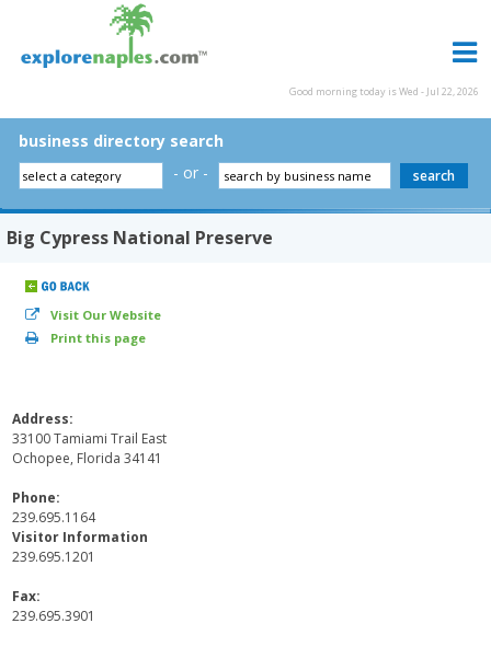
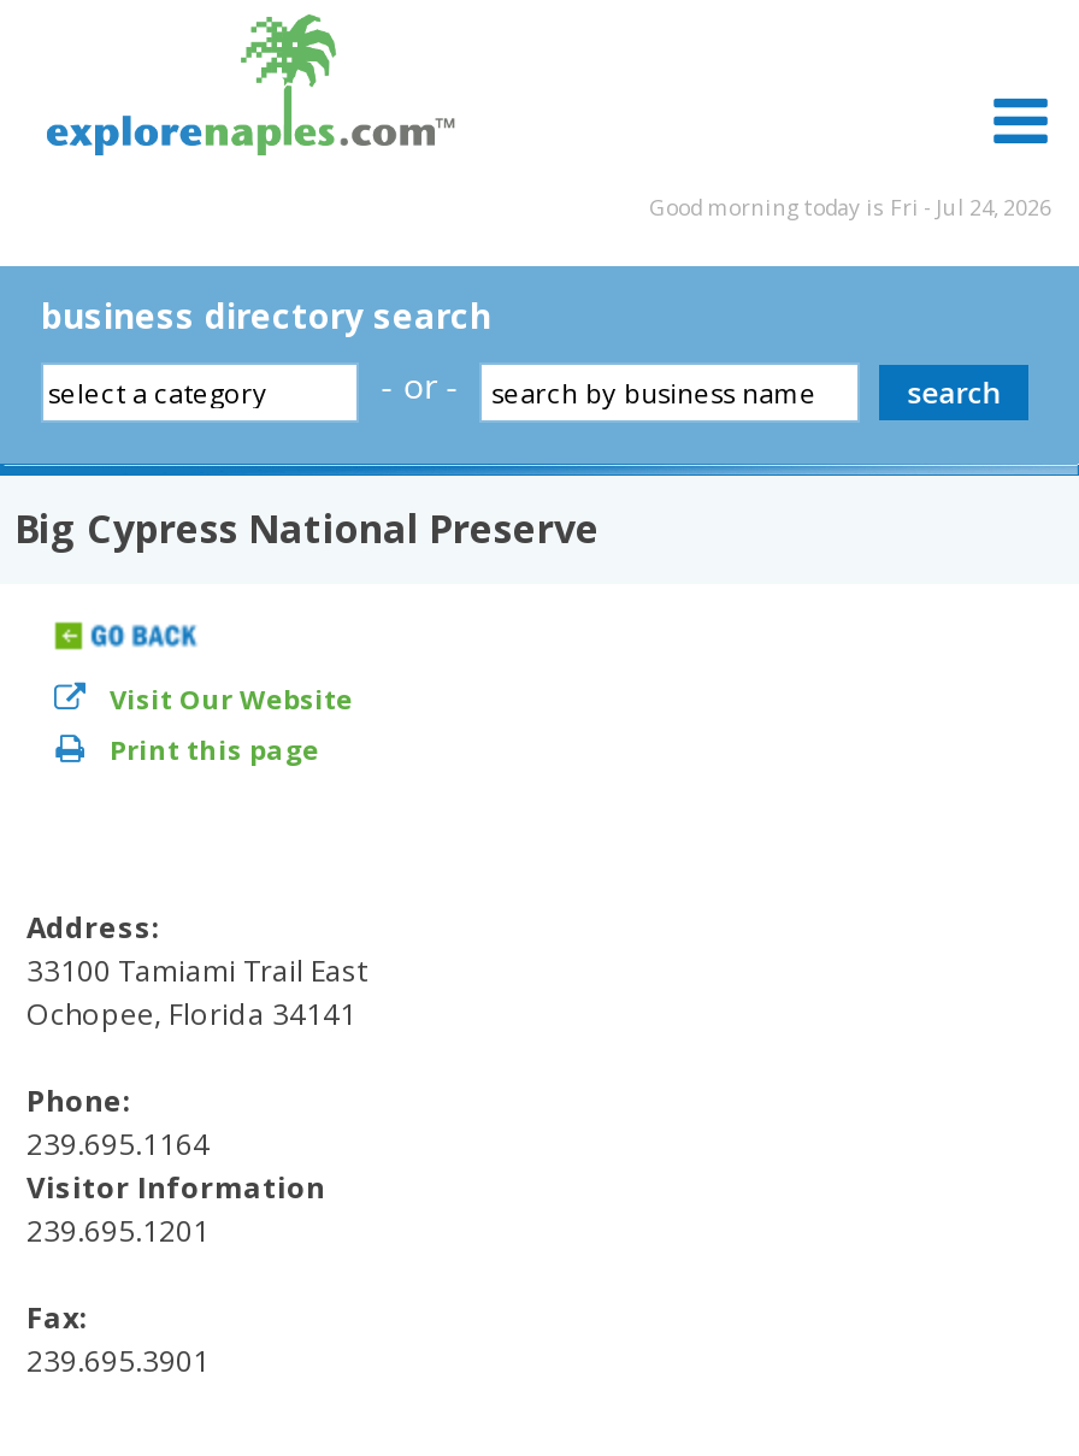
[289,84,478,99] Good morning today is Wed - Jul 22, 2026 -> [649,191,1051,223] Good morning today is Fri - Jul 24, 2026

